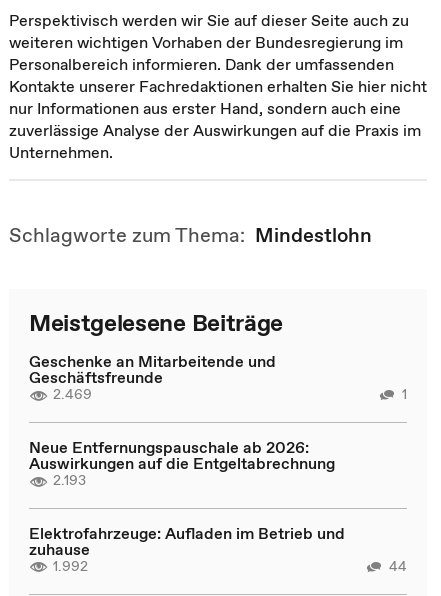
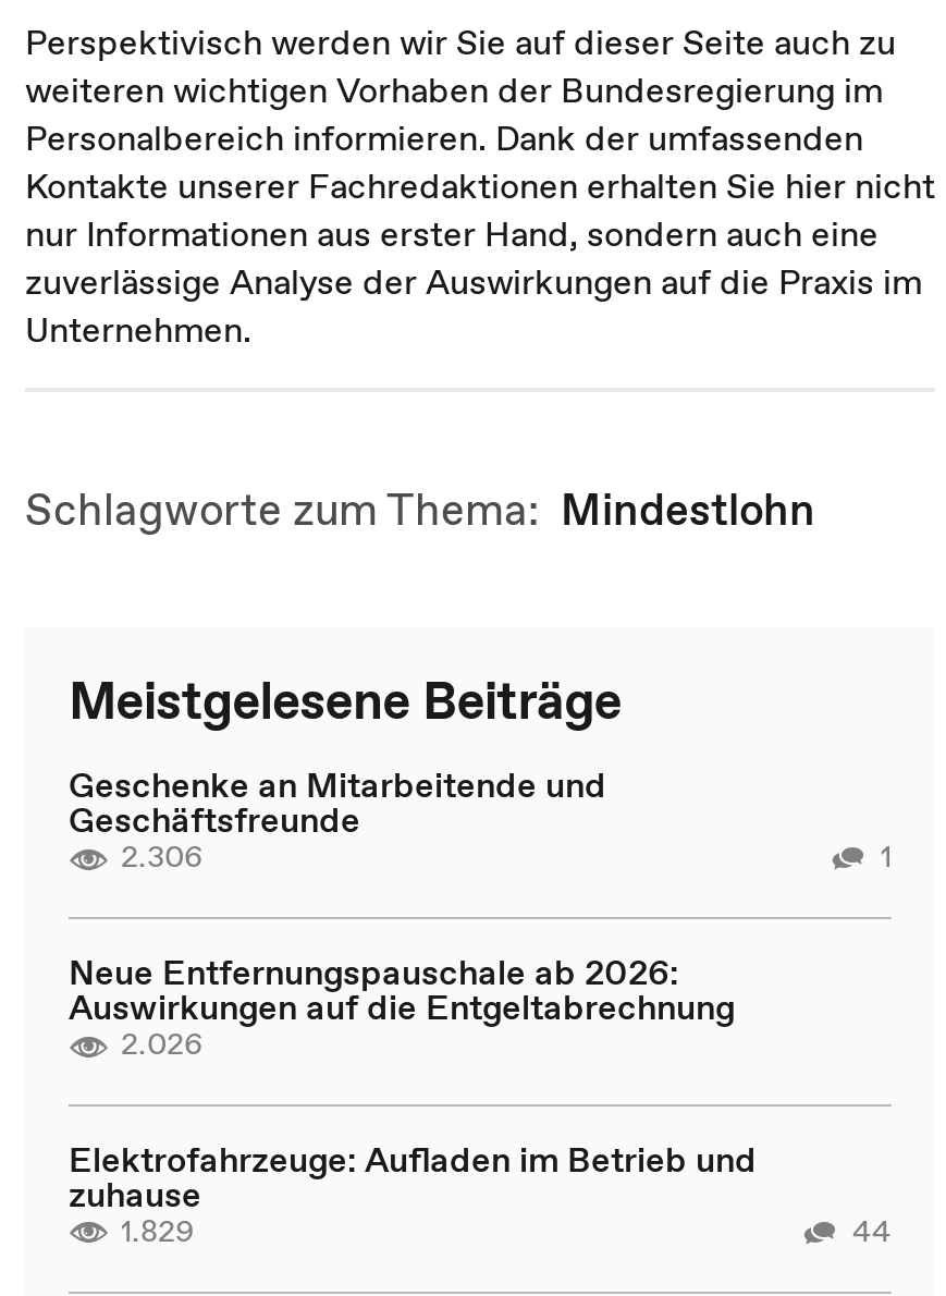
[53,384,92,404] 2.469 -> [121,834,204,878] 2.306
[53,470,86,490] 2.193 -> [121,1022,204,1065] 2.026
[53,555,88,575] 1.992 -> [121,1208,195,1251] 1.829

